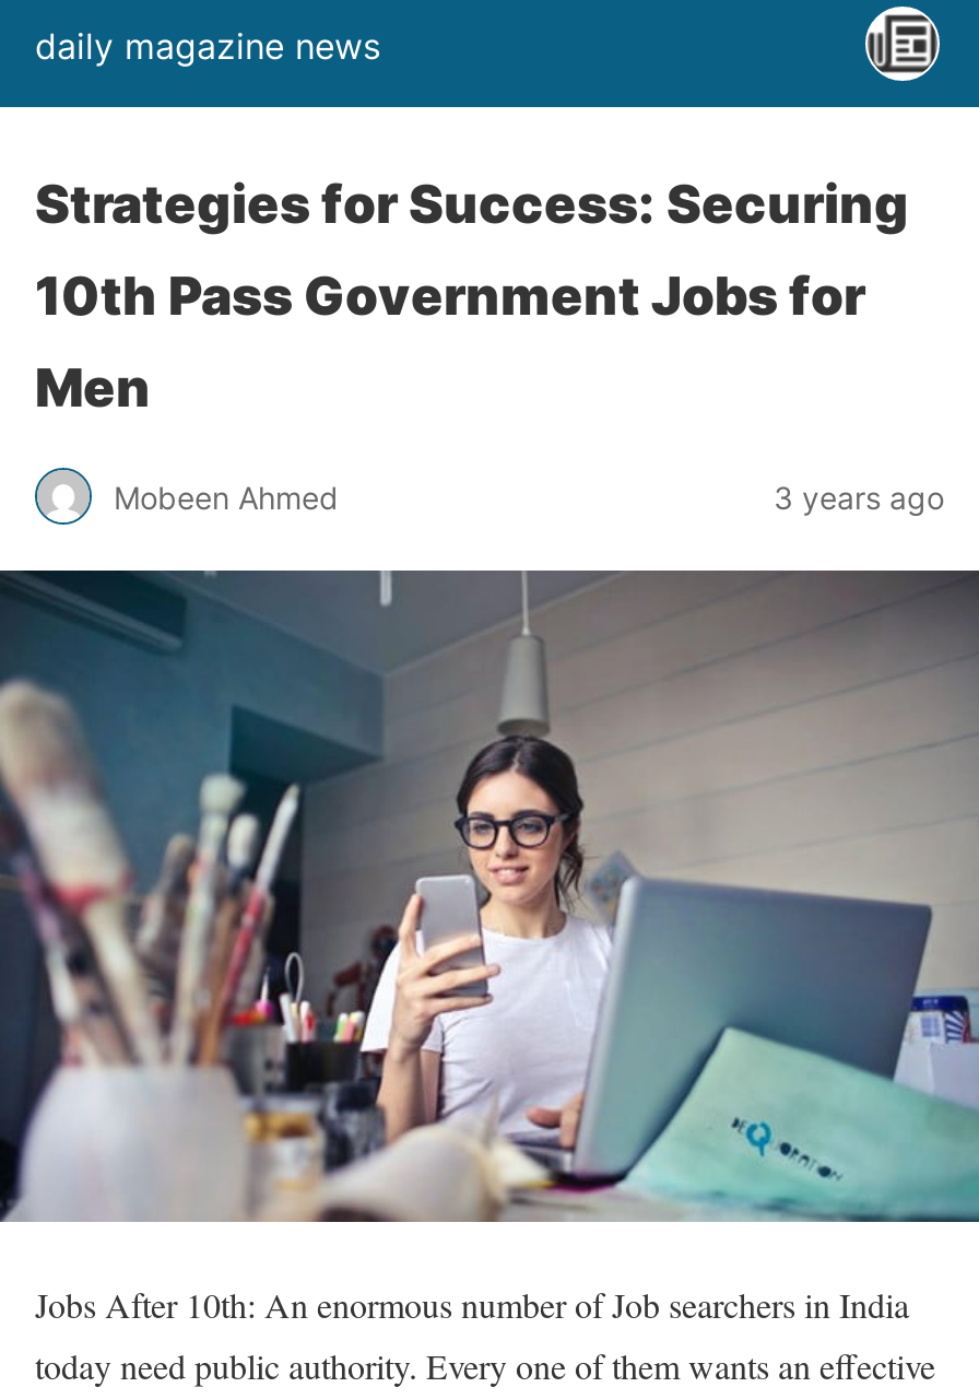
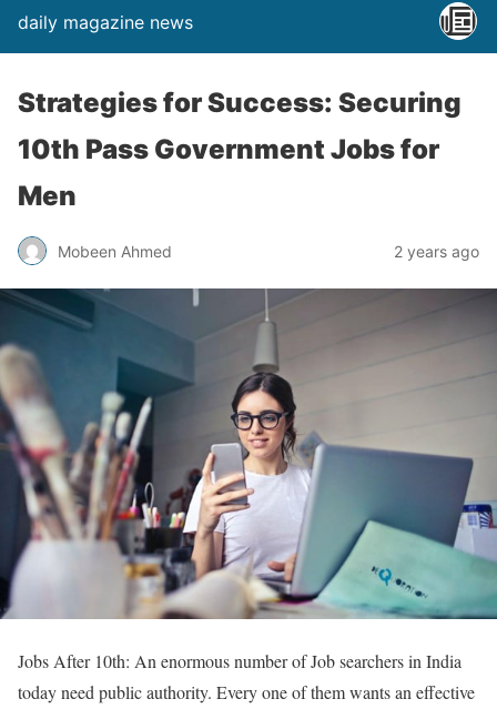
[774,478,944,515] 3 years ago -> [394,241,479,260] 2 years ago

